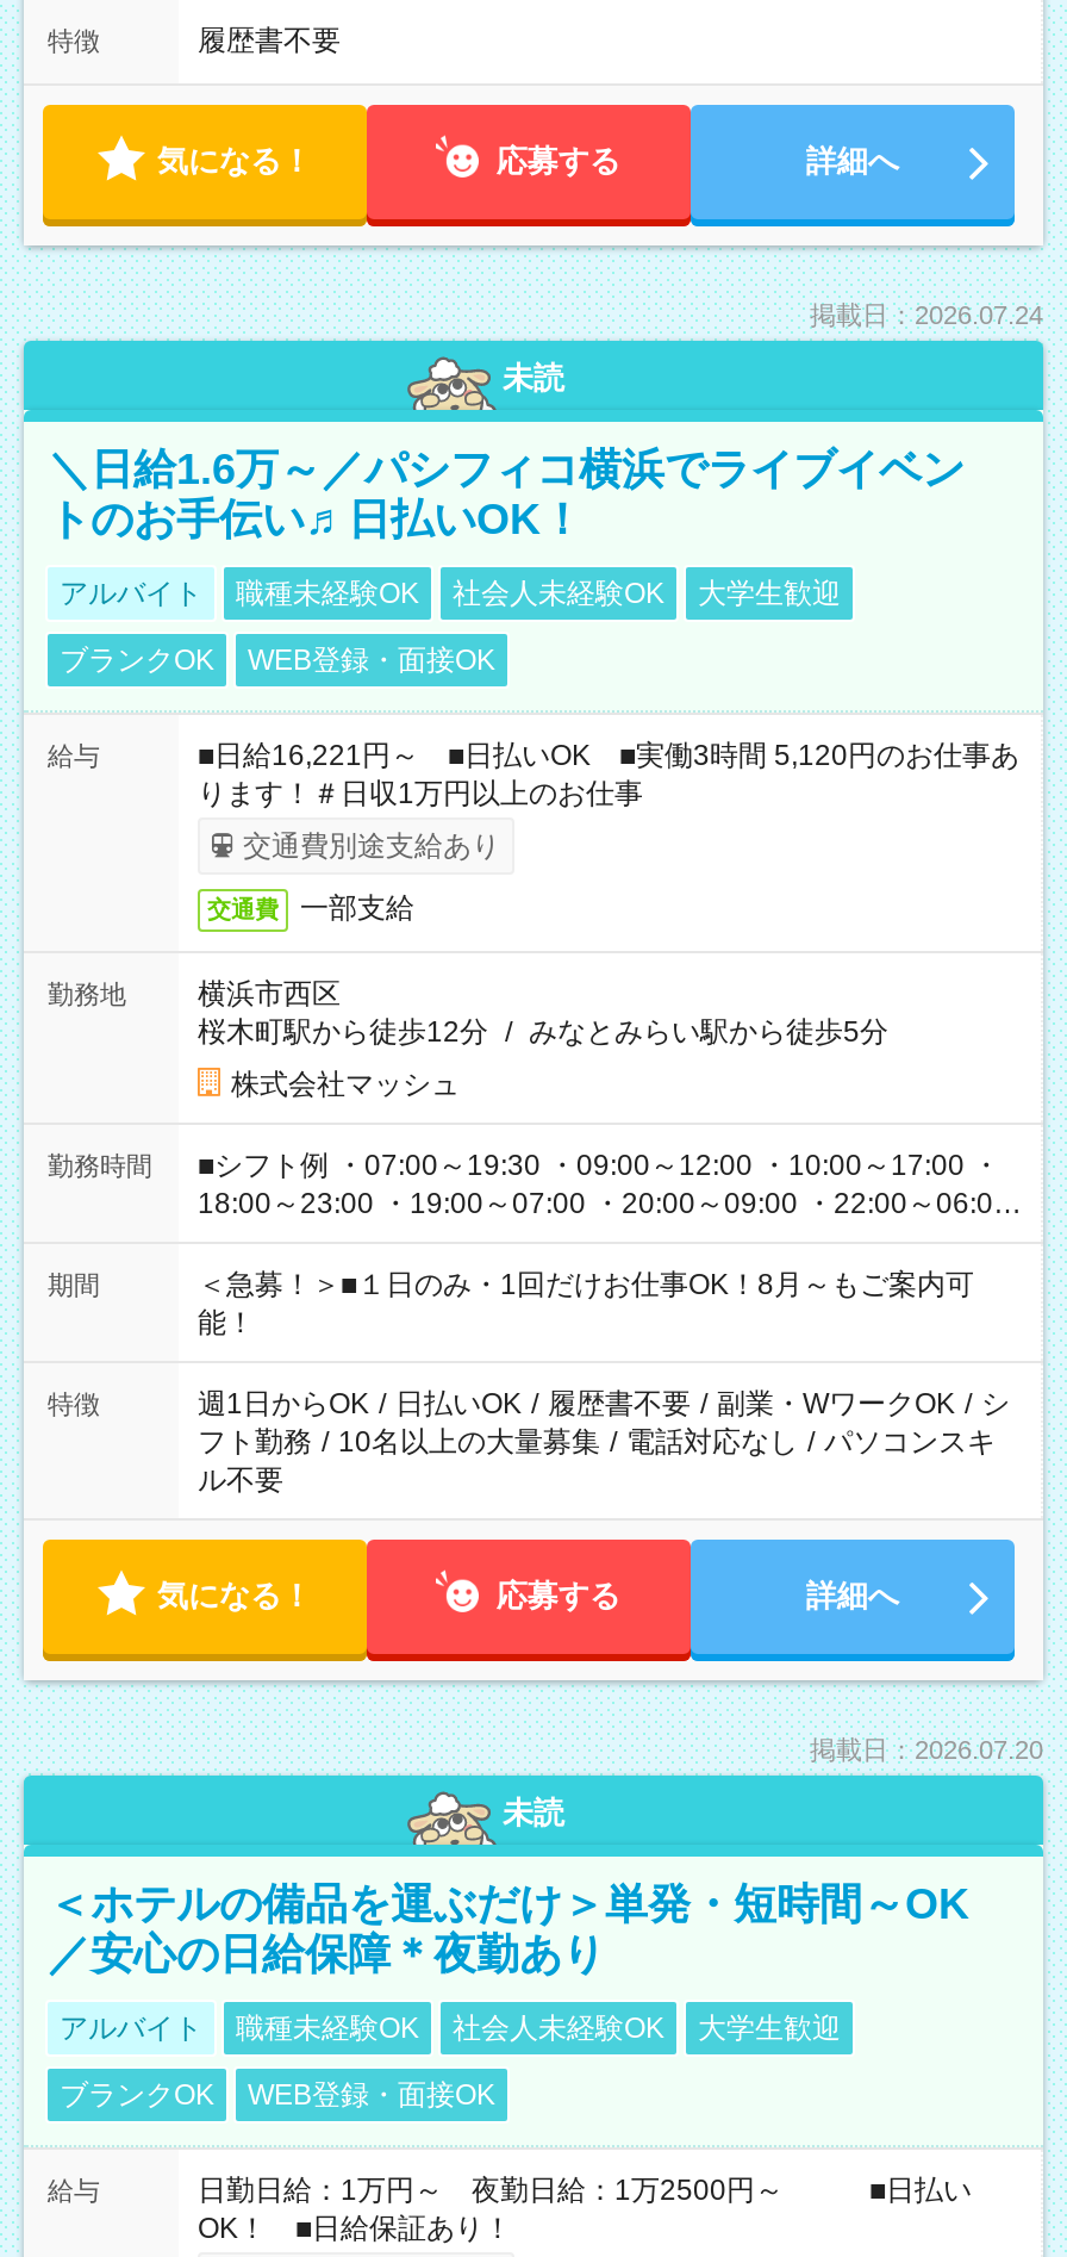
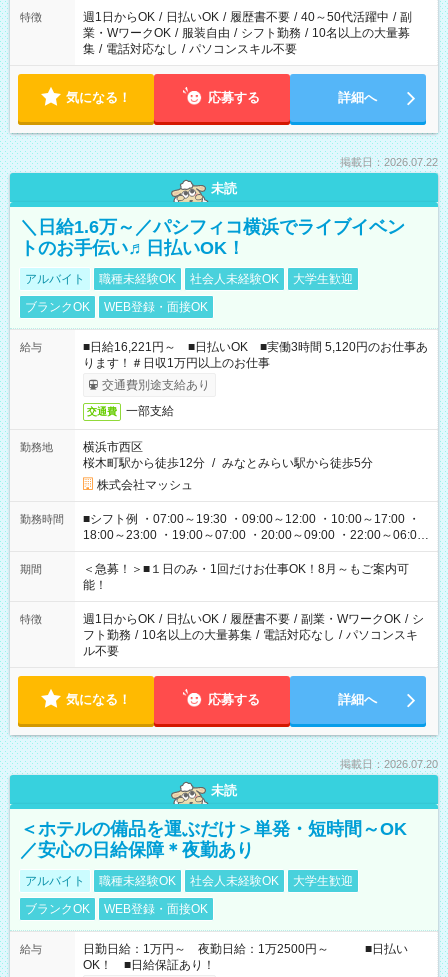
[198,24,341,57] 履歴書不要 -> [83,10,412,56] 週1日からOK / 日払いOK / 履歴書不要 / 40～50代活躍中 / 副 | 業・WワークOK / 服装自由 / シフト勤務 / 10名以上の大量募 | 集 / 電話対応なし / パソコンスキル不要
[810,300,1043,329] 掲載日：2026.07.24 -> [340,156,438,168] 掲載日：2026.07.22

